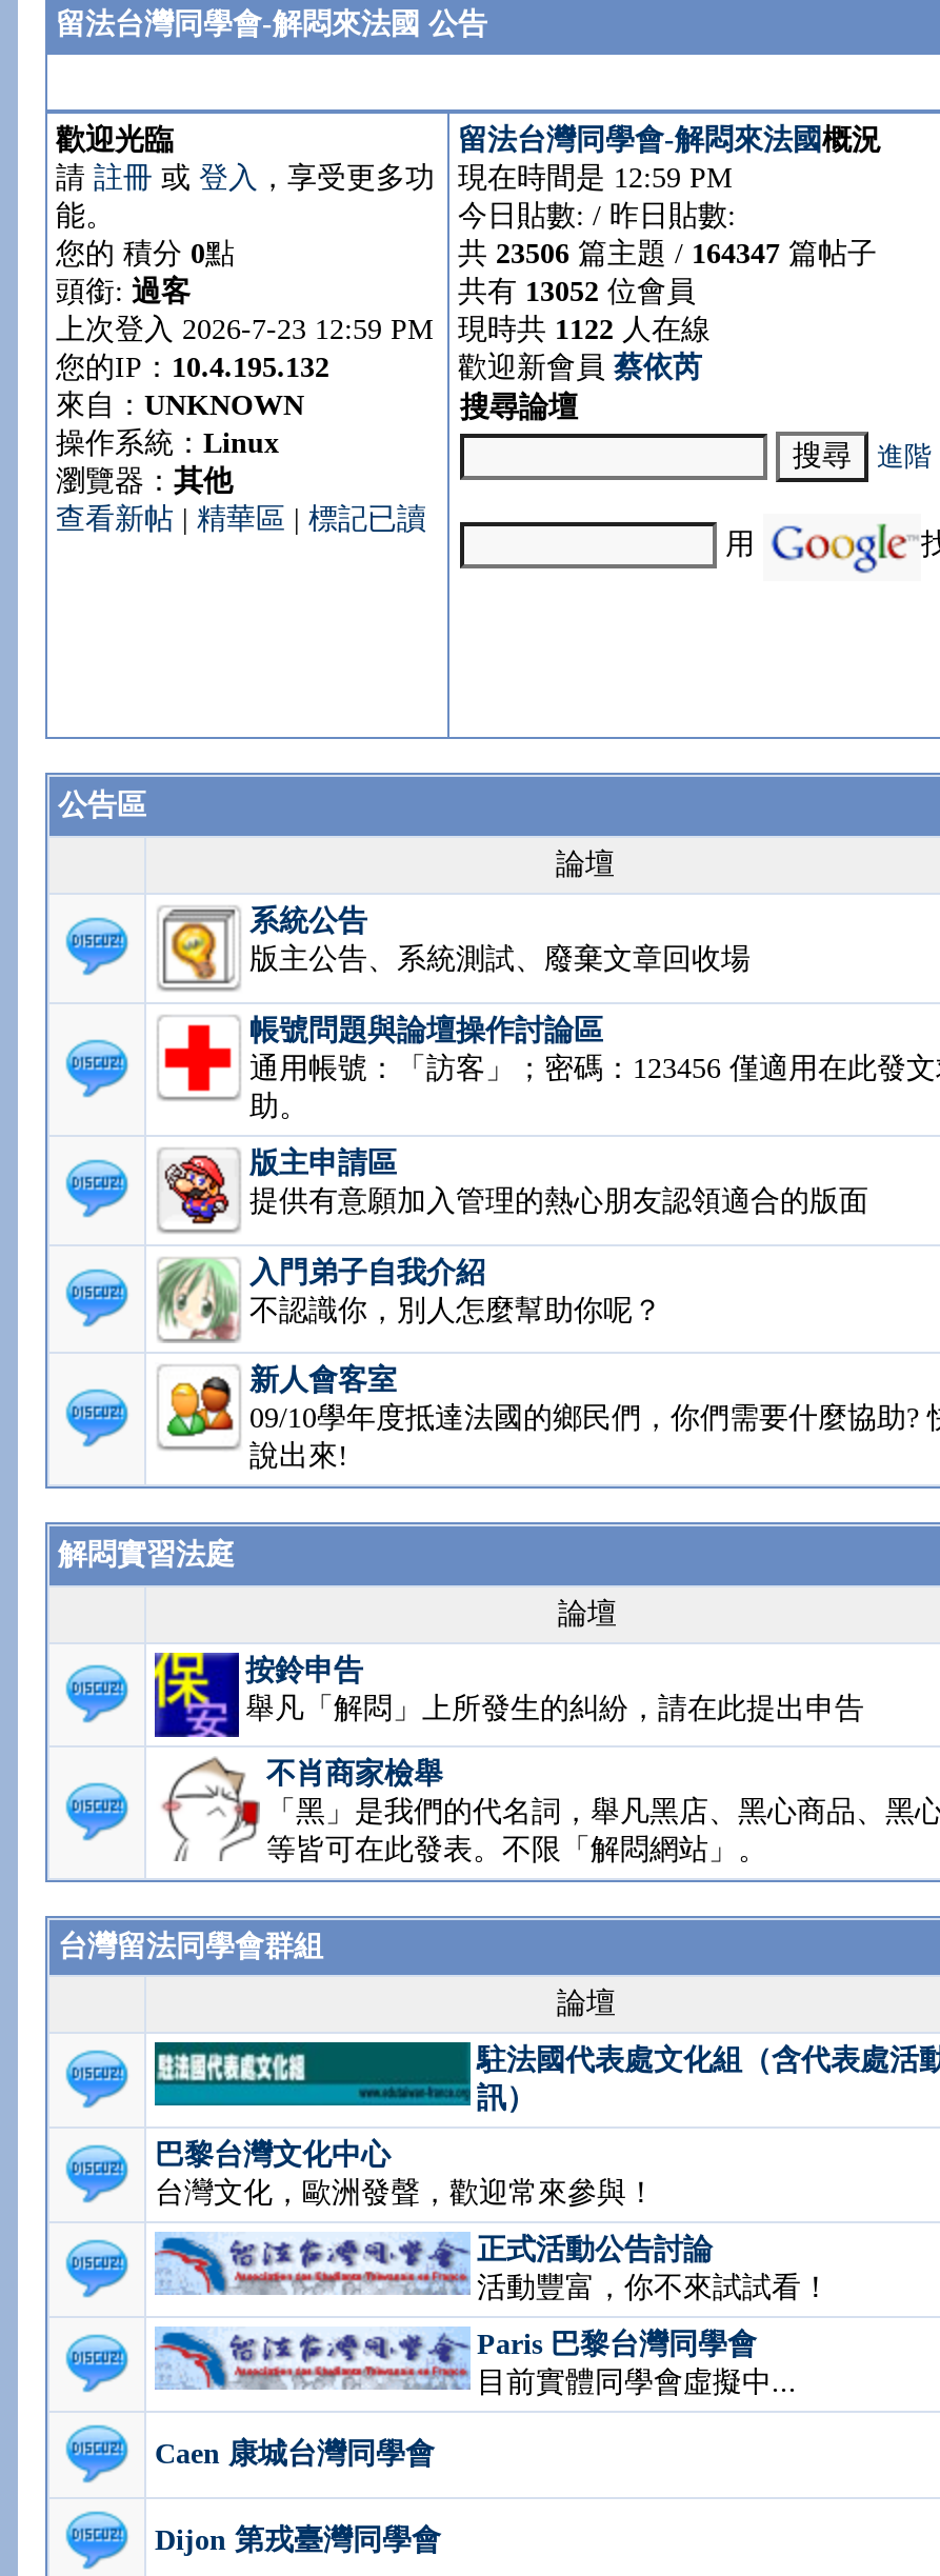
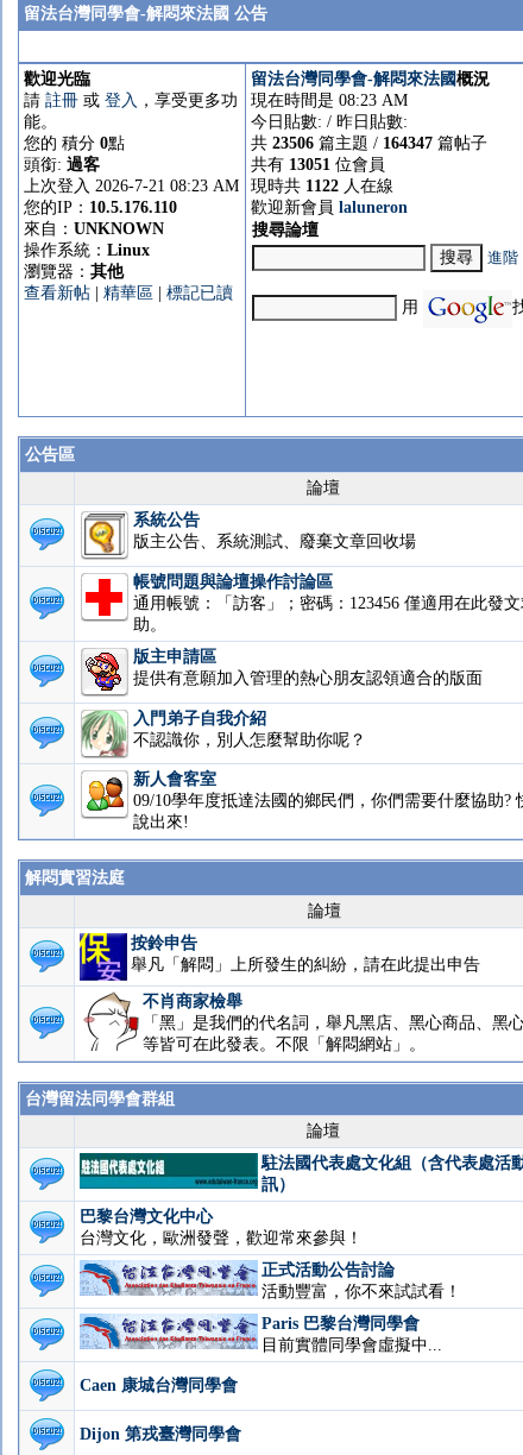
[458,162,732,194] 現在時間是 12:59 PM -> [251,92,408,109] 現在時間是 08:23 AM
[458,276,696,307] 共有13052位會員 -> [251,156,385,174] 共有13051位會員
[56,314,711,345] 上次登入 2026-7-23 12:59 PM 現時共1122人在線 -> [24,177,393,195] 上次登入 2026-7-21 08:23 AM 現時共1122人在線
[56,352,329,383] 您的IP：10.4.195.132 -> [24,199,177,216] 您的IP：10.5.176.110
[458,352,702,383] 歡迎新會員蔡依芮 -> [251,199,408,216] 歡迎新會員laluneron

